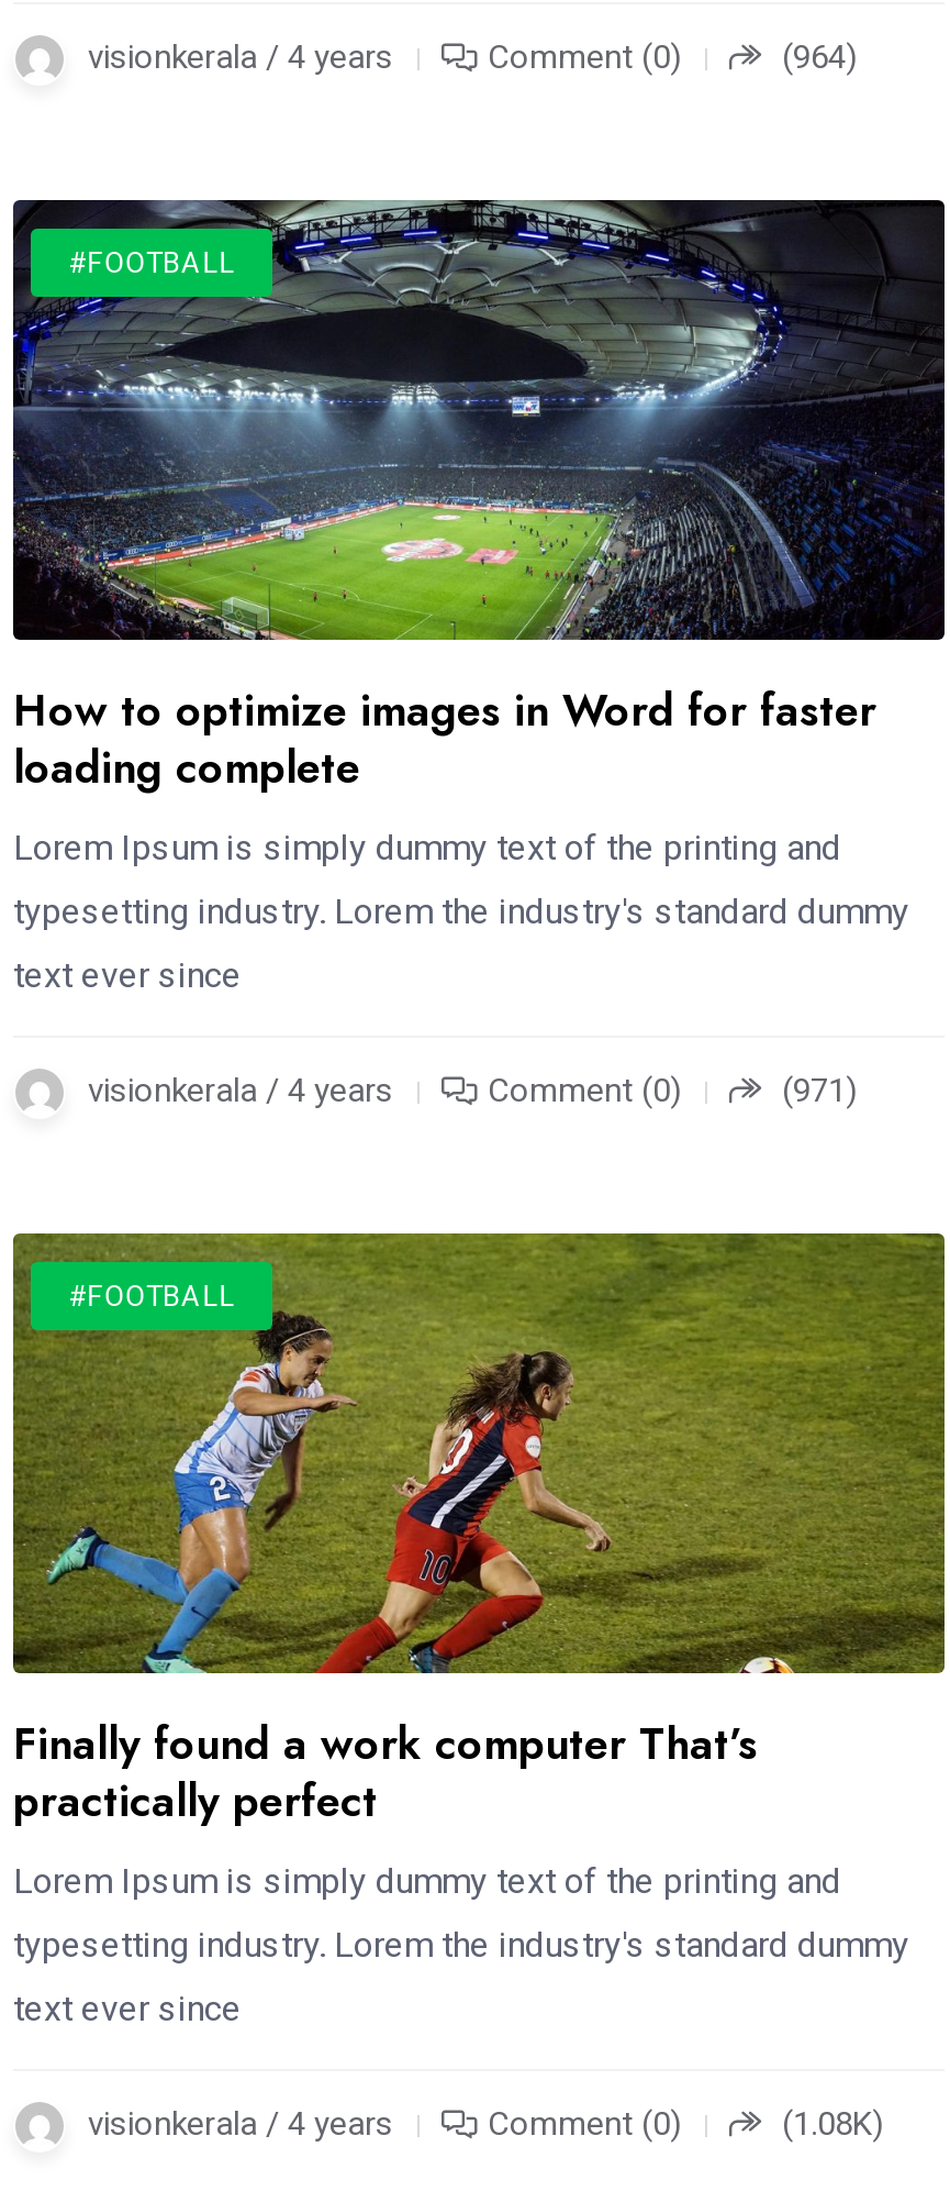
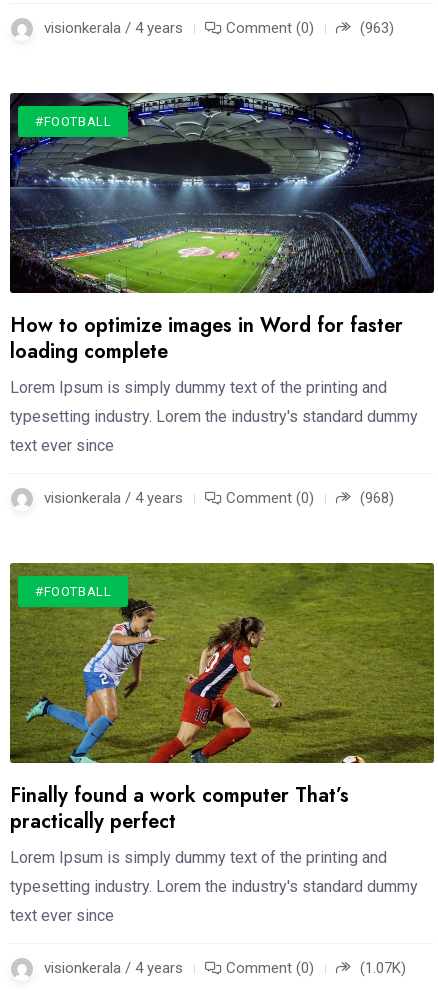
[773,38,857,78] (964) -> [356,19,394,37] (963)
[773,1071,857,1111] (971) -> [356,489,394,507] (968)
[773,2105,883,2144] (1.08K) -> [356,959,406,977] (1.07K)

